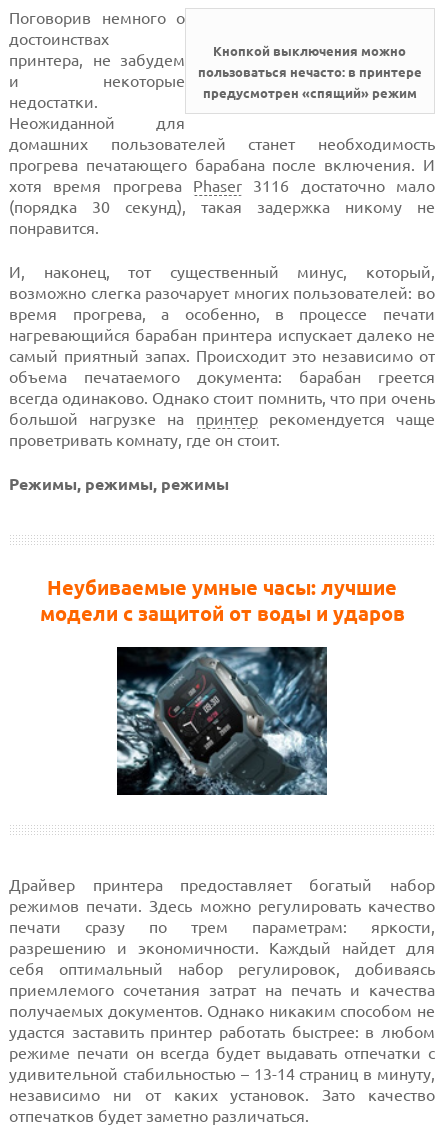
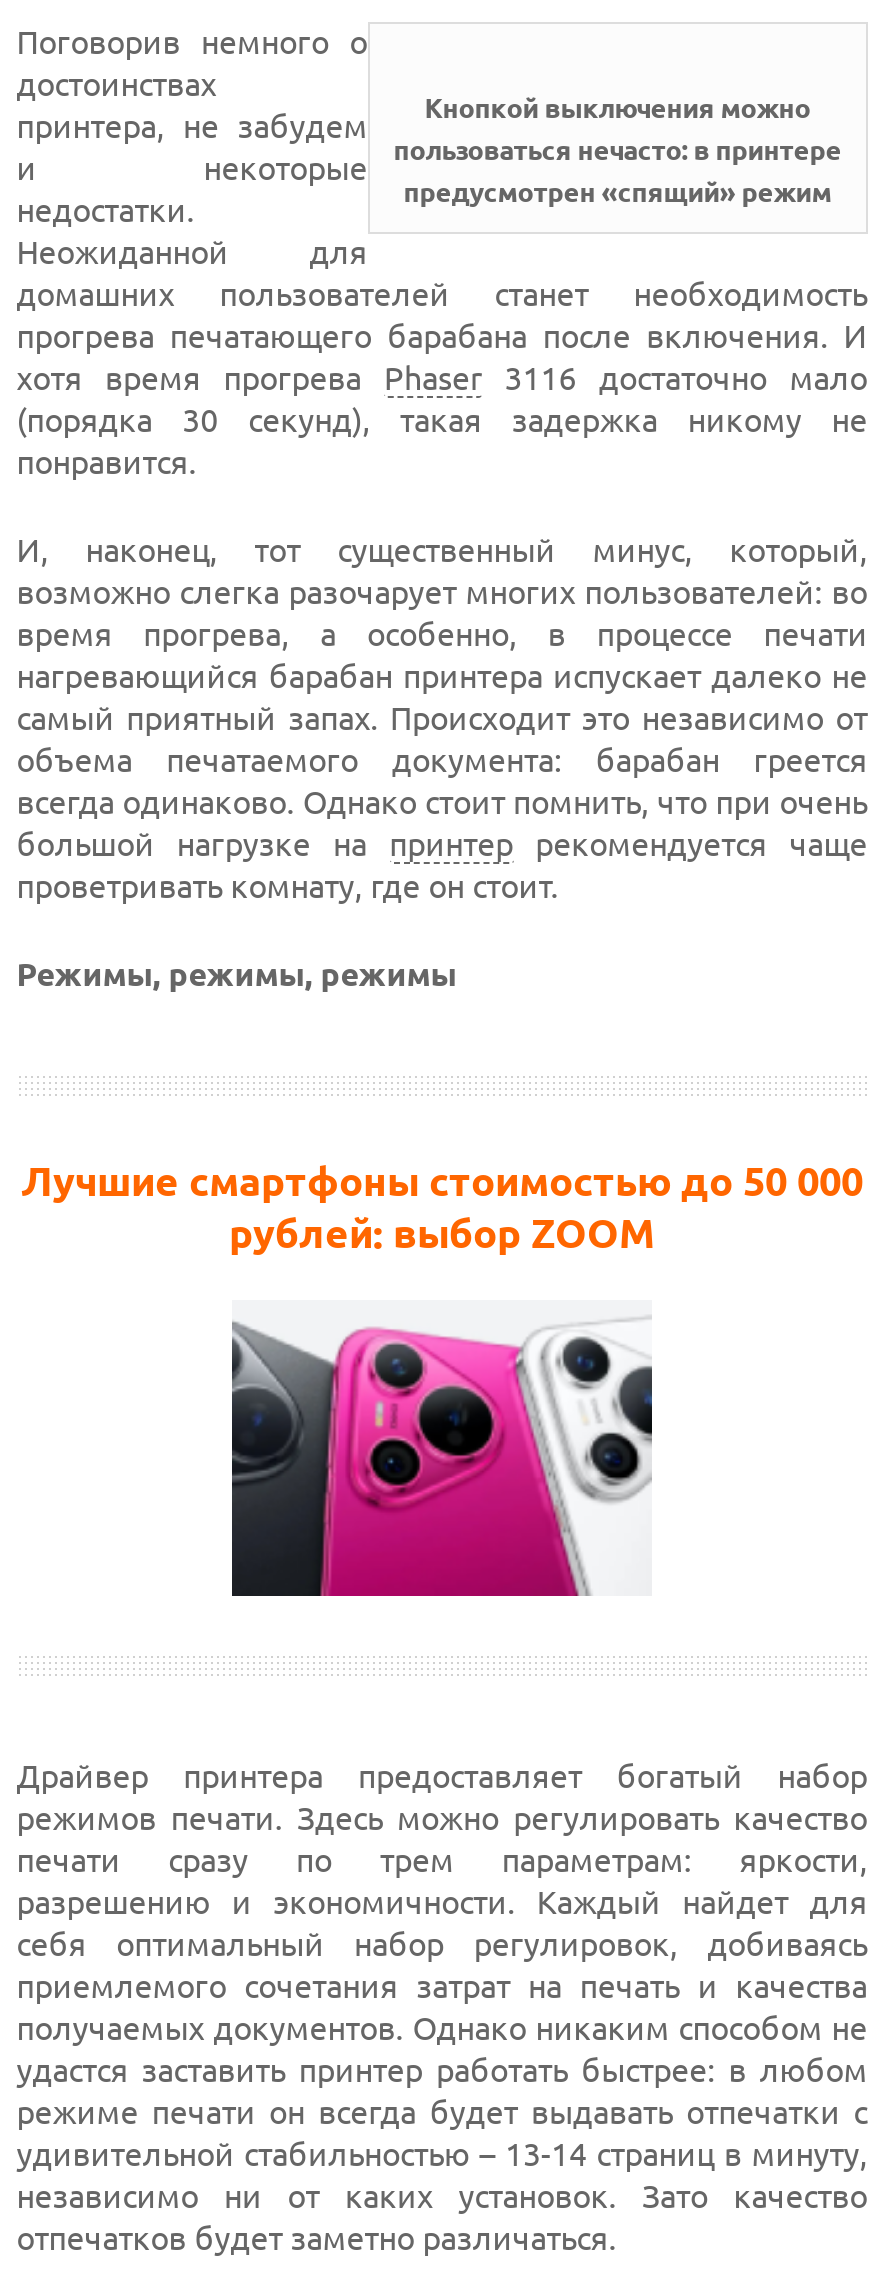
[39,576,404,625] Неубиваемые умные часы: лучшие | модели с защитой от воды и ударов -> [21,1158,863,1256] Лучшие смартфоны стоимостью до 50 000 | рублей: выбор ZOOM
[116,646,328,796] [image] -> [230,1300,652,1598] [image]

